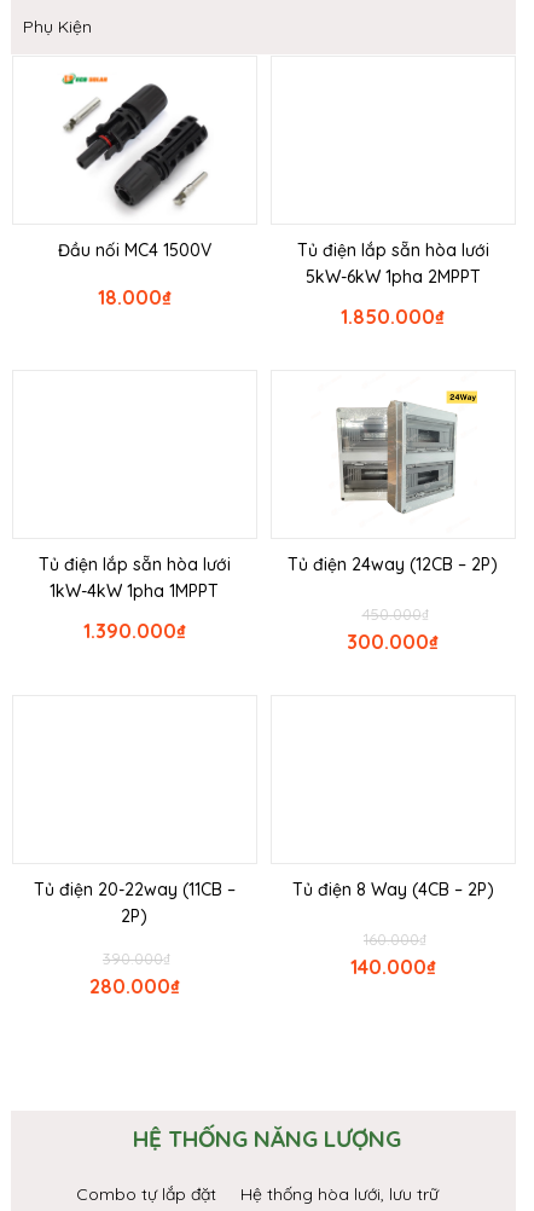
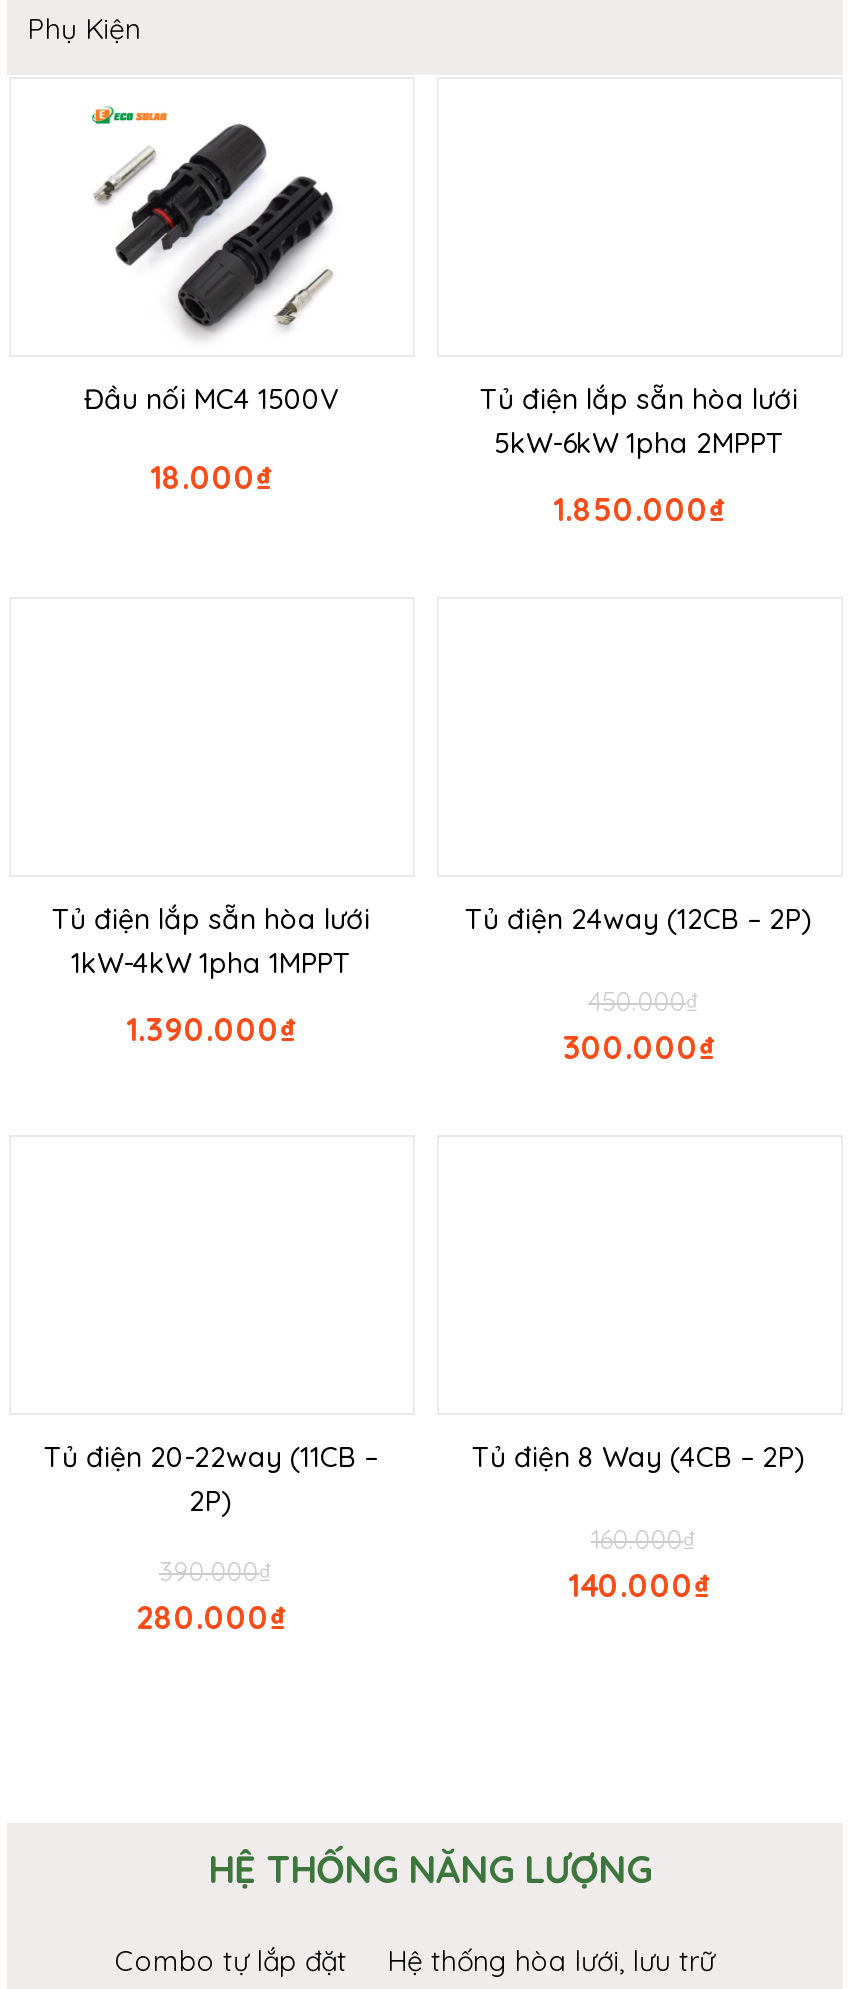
[336,389,478,515] [image] -> none

